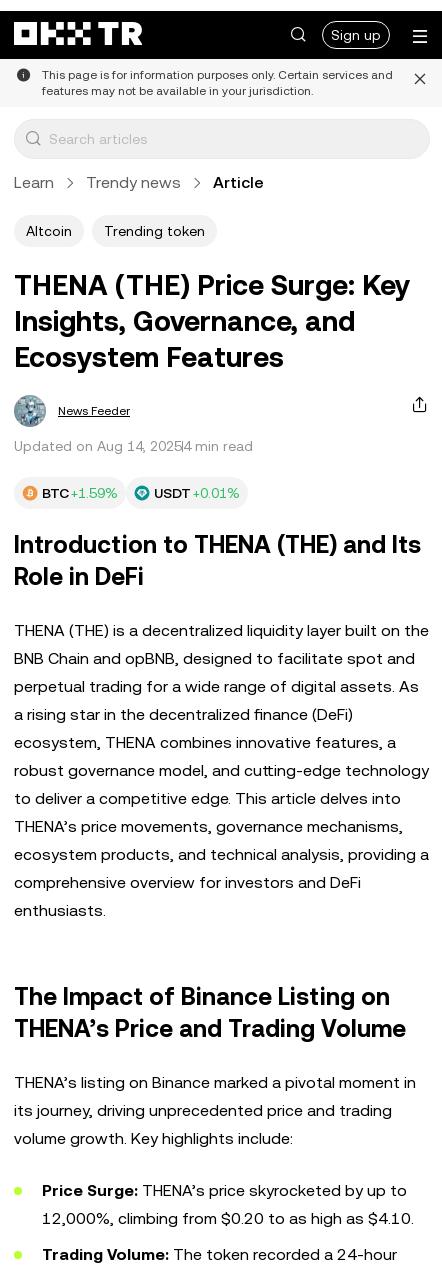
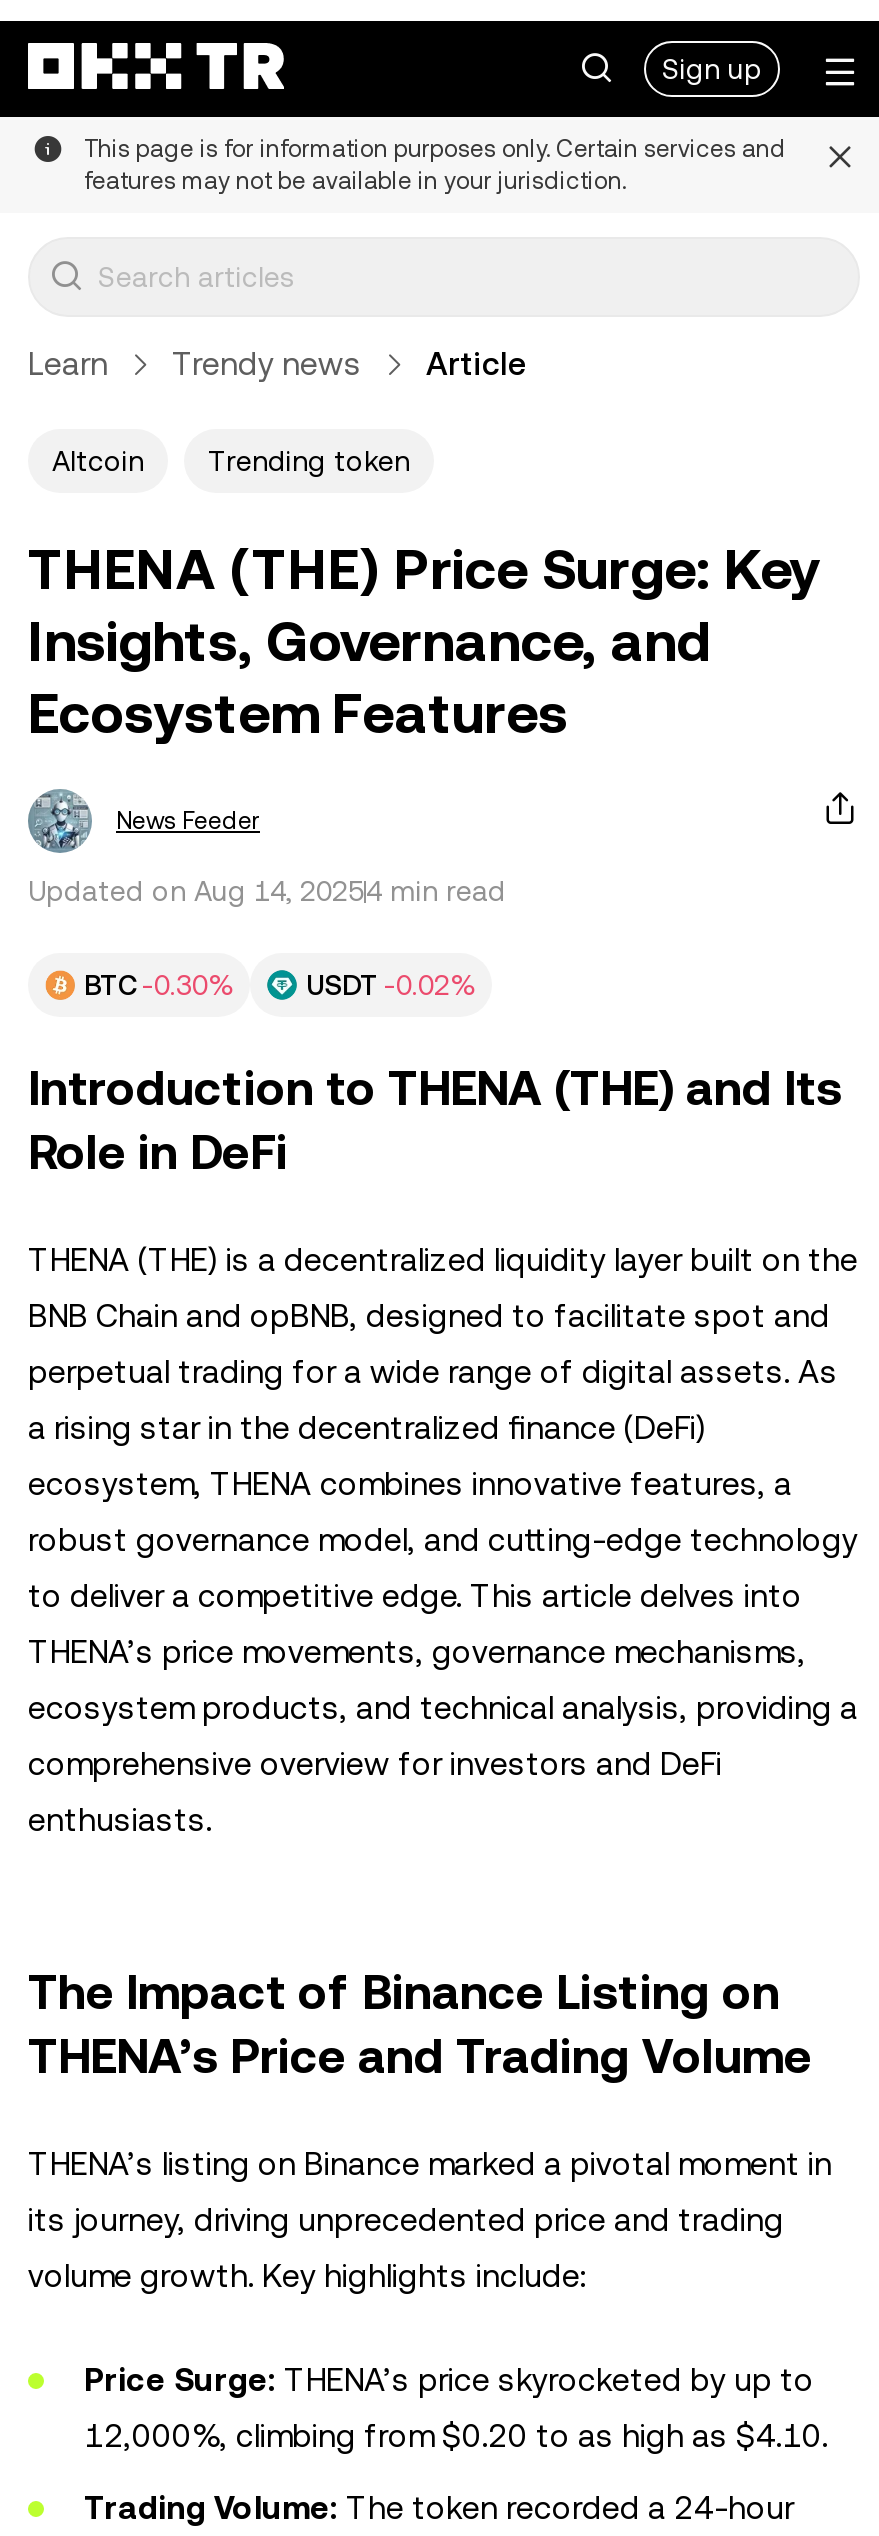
[42,485,118,501] BTC +1.59% -> [84,969,234,1001] BTC -0.30%
[154,485,240,501] USDT +0.01% -> [306,969,476,1001] USDT -0.02%

